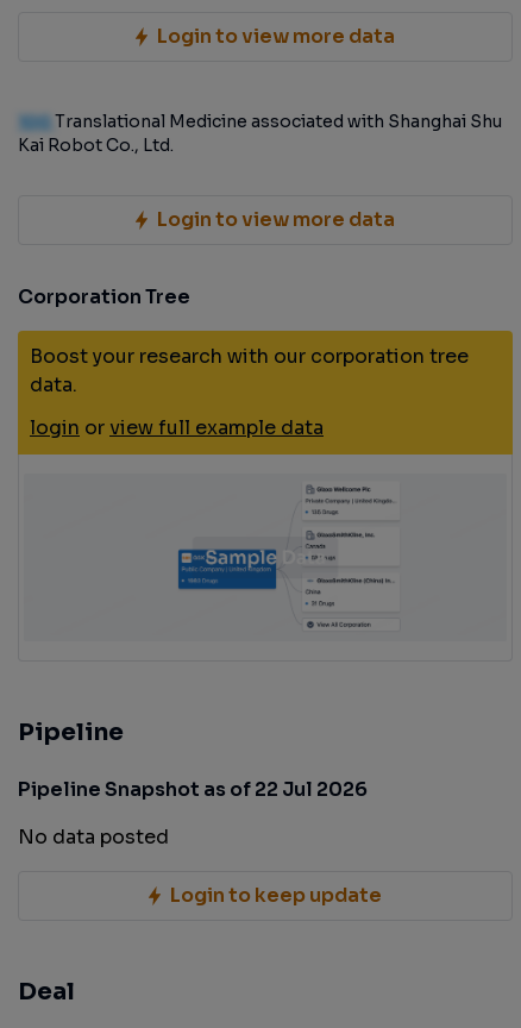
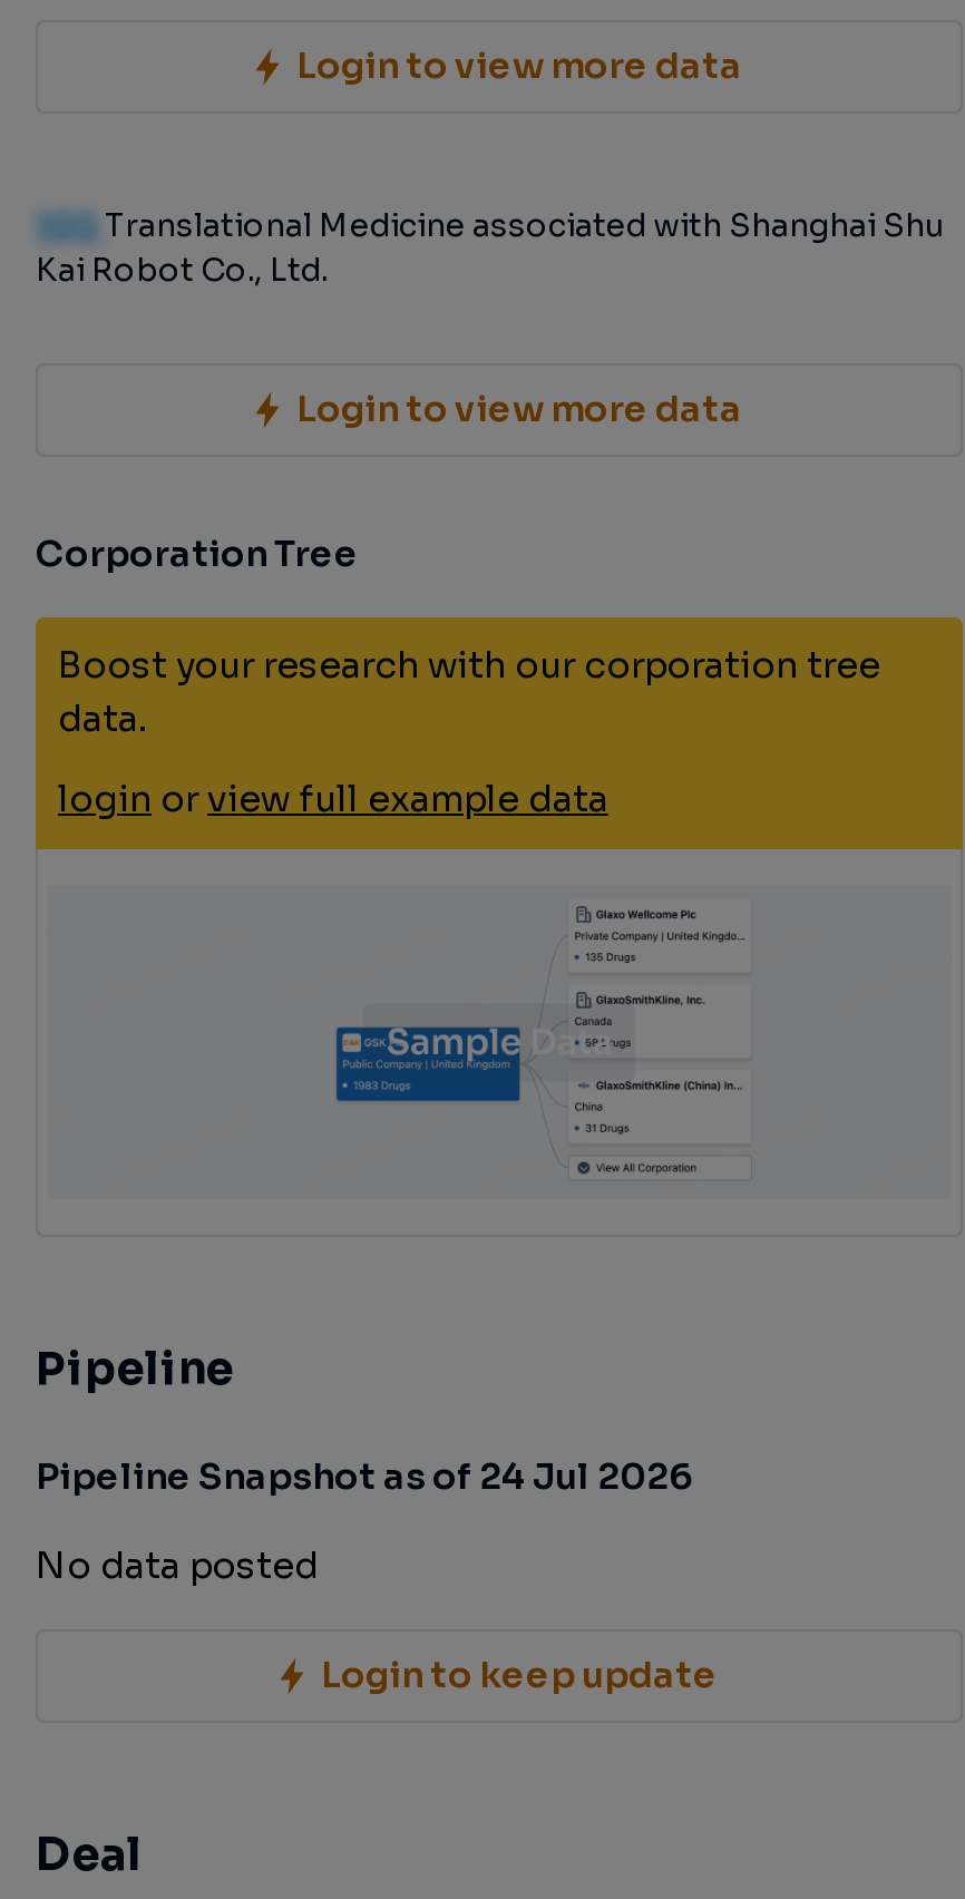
[18,777,368,802] Pipeline Snapshot as of 22 Jul 2026 -> [36,1453,693,1500] Pipeline Snapshot as of 24 Jul 2026

